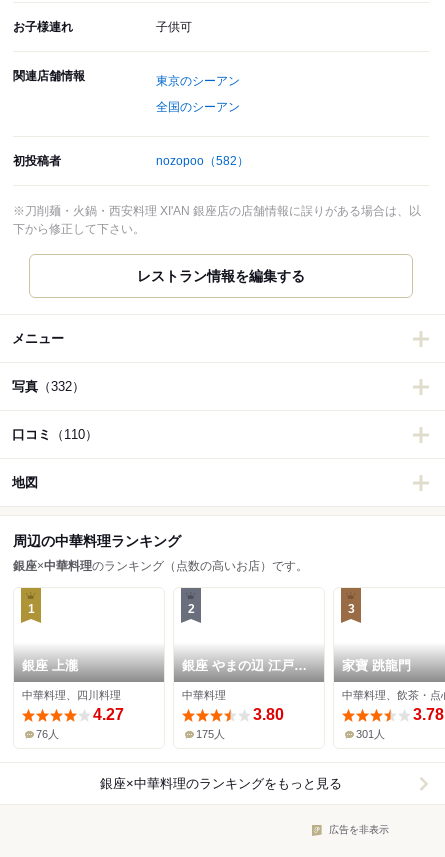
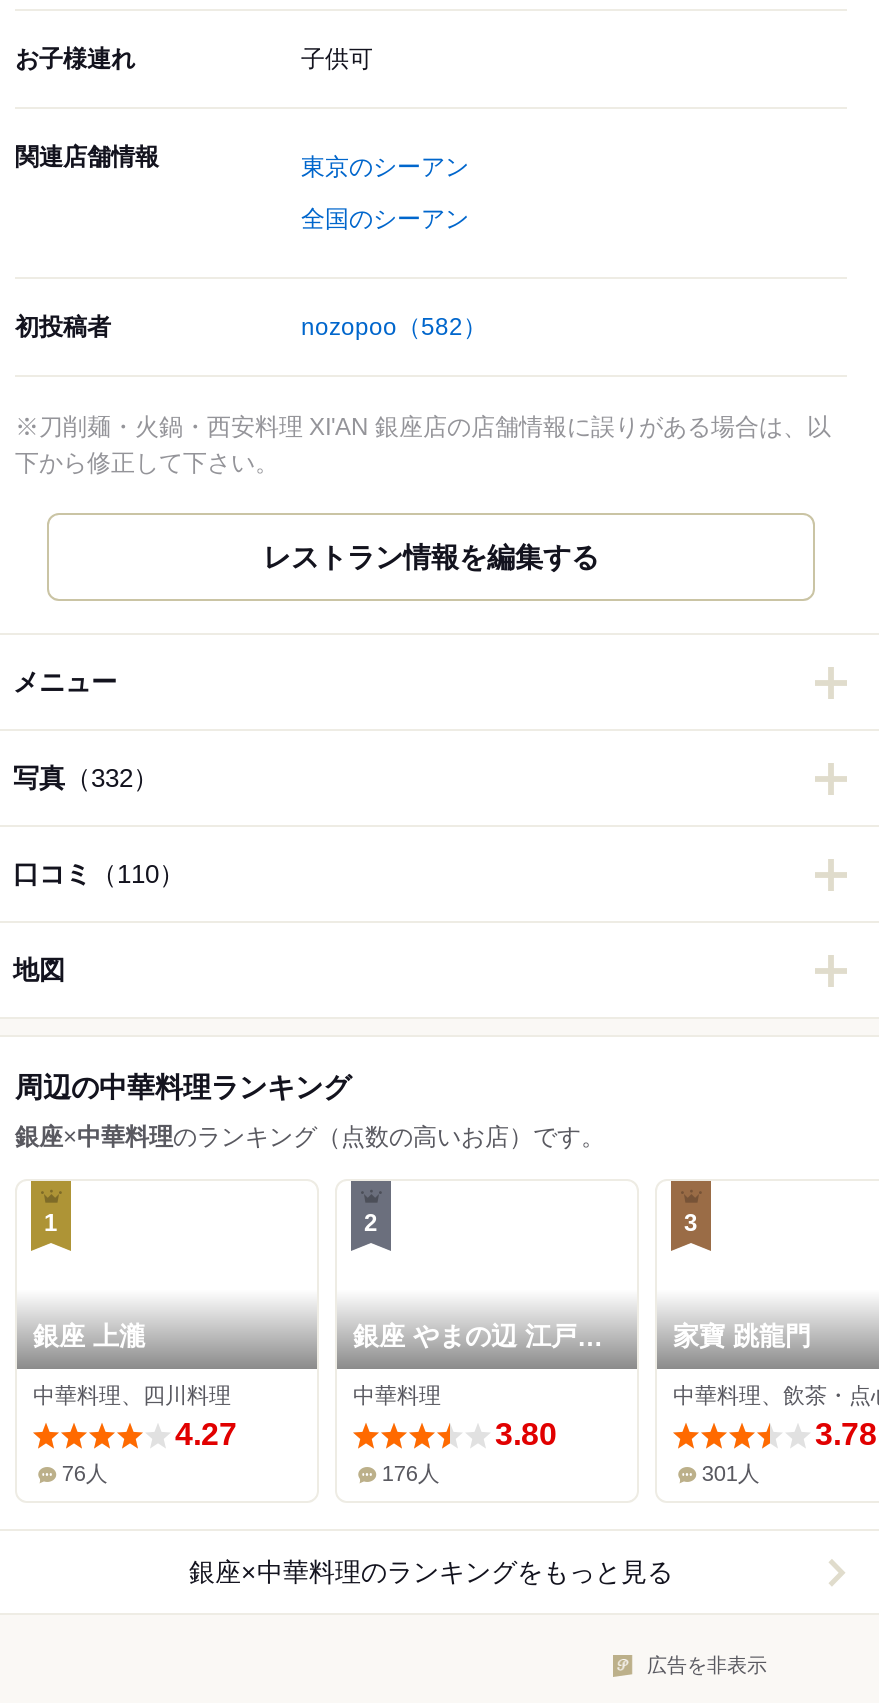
[196,728,225,740] 175人 -> [382,1462,440,1486] 176人

